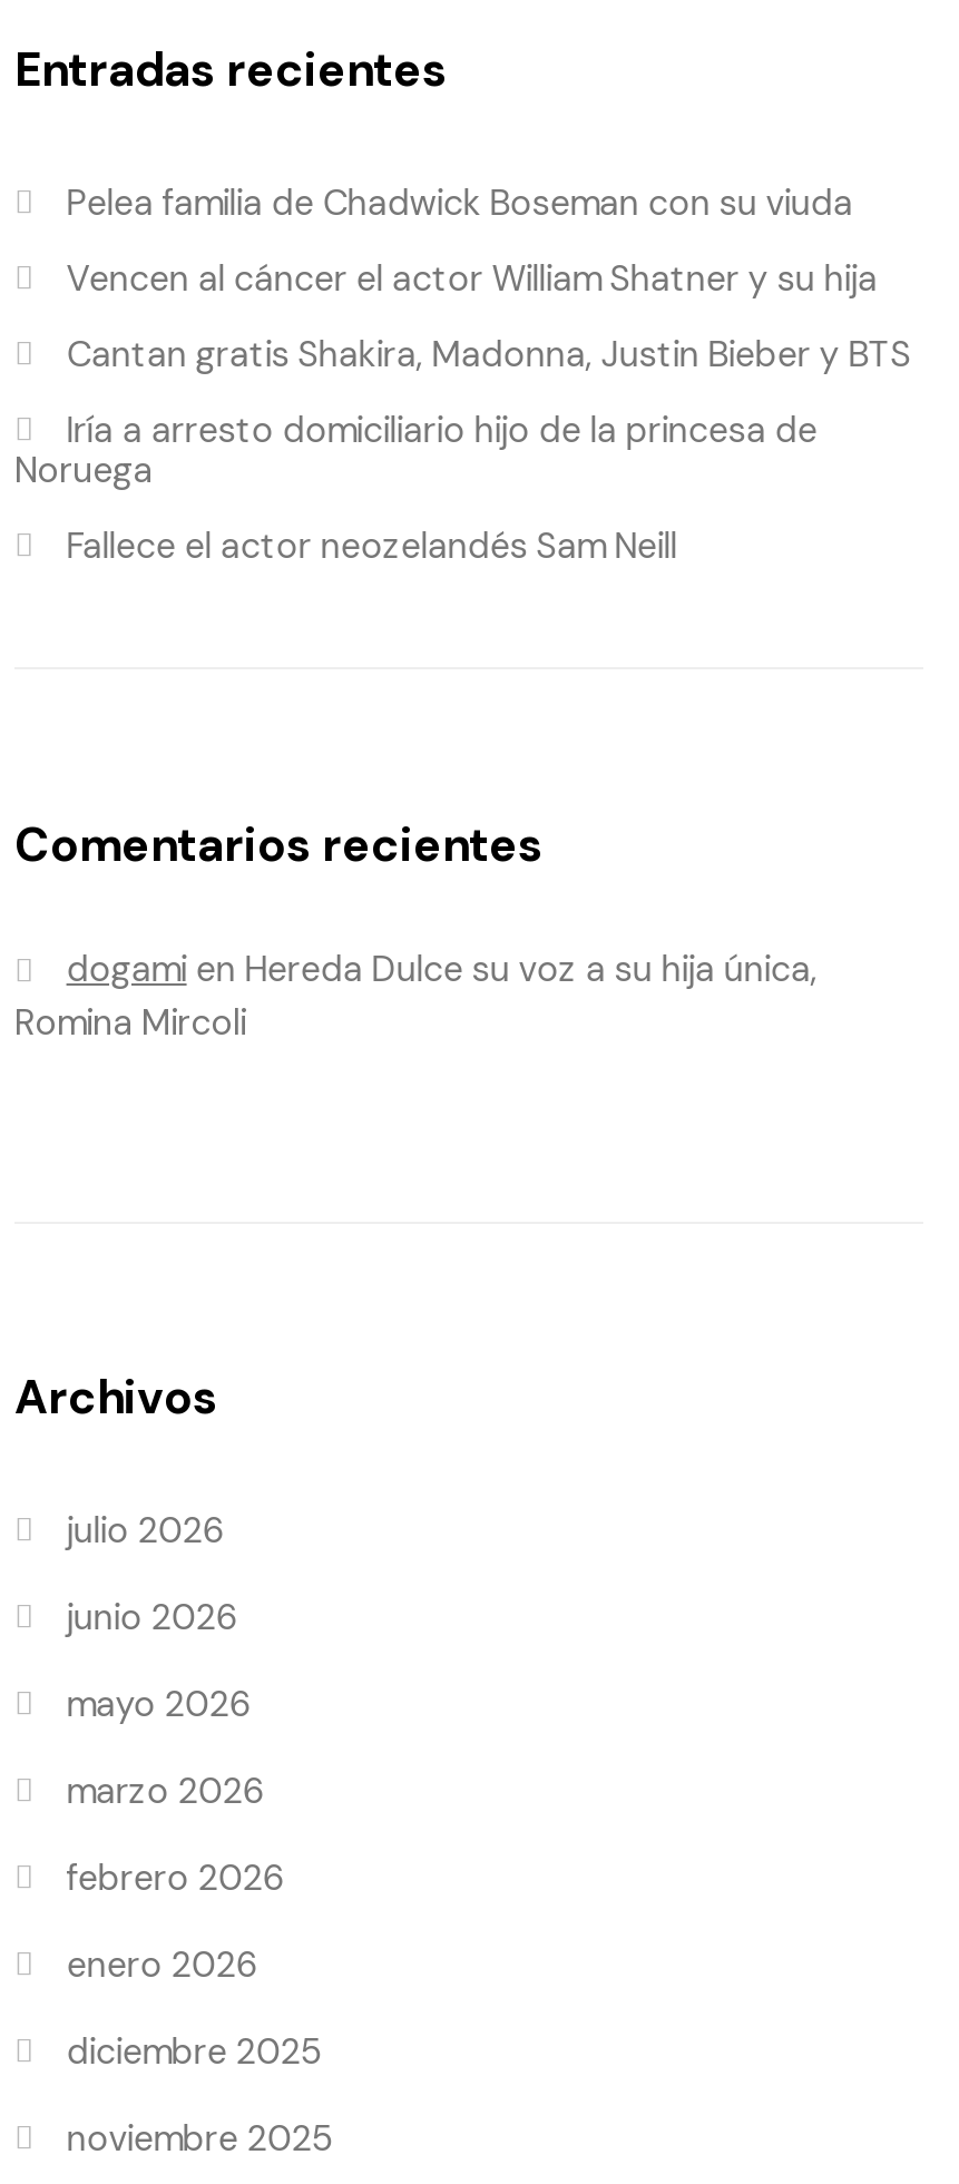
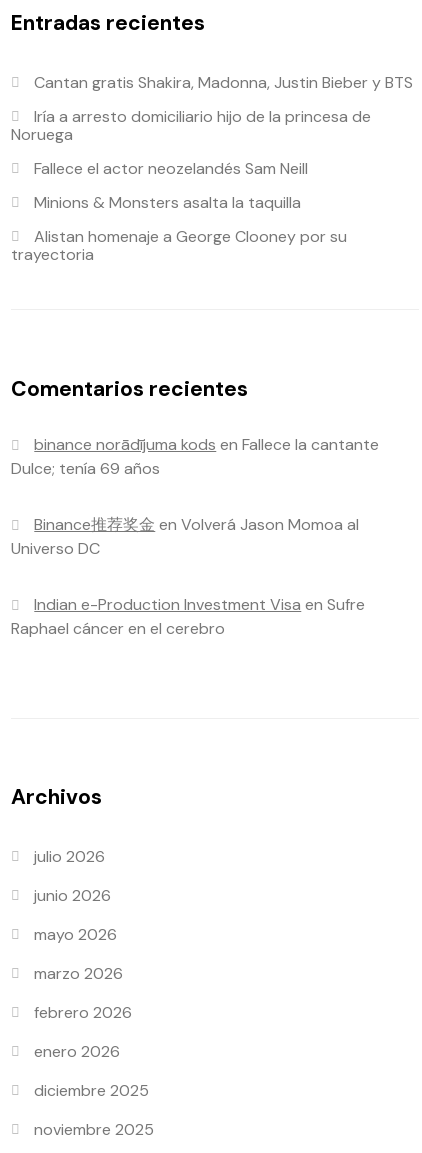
[66,180,877,303] Pelea familia de Chadwick Boseman con su viuda | Vencen al cáncer el actor William Shatner y su hija -> none
moved [14,332,911,570] -> [11,72,413,179]: Cantan gratis Shakira, Madonna, Justin Bieber y BTS | Iría a arresto domiciliario hijo de la princesa de | Noruega | Fallece el actor neozelandés Sam Neill
none -> [11,192,347,265] Minions & Monsters asalta la taquilla | Alistan homenaje a George Clooney por su | trayectoria
[14,944,817,1045] dogami en Hereda Dulce su voz a su hija única, | Romina Mircoli -> [11,433,379,638] binance norādījuma kods en Fallece la cantante | Dulce; tenía 69 años | Binance推荐奖金en Volverá Jason Momoa al | Universo DC | Indian e-Production Investment Visa en Sufre | Raphael cáncer en el cerebro

